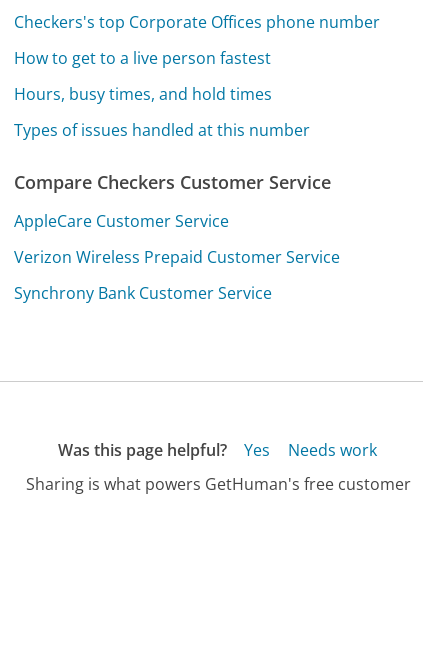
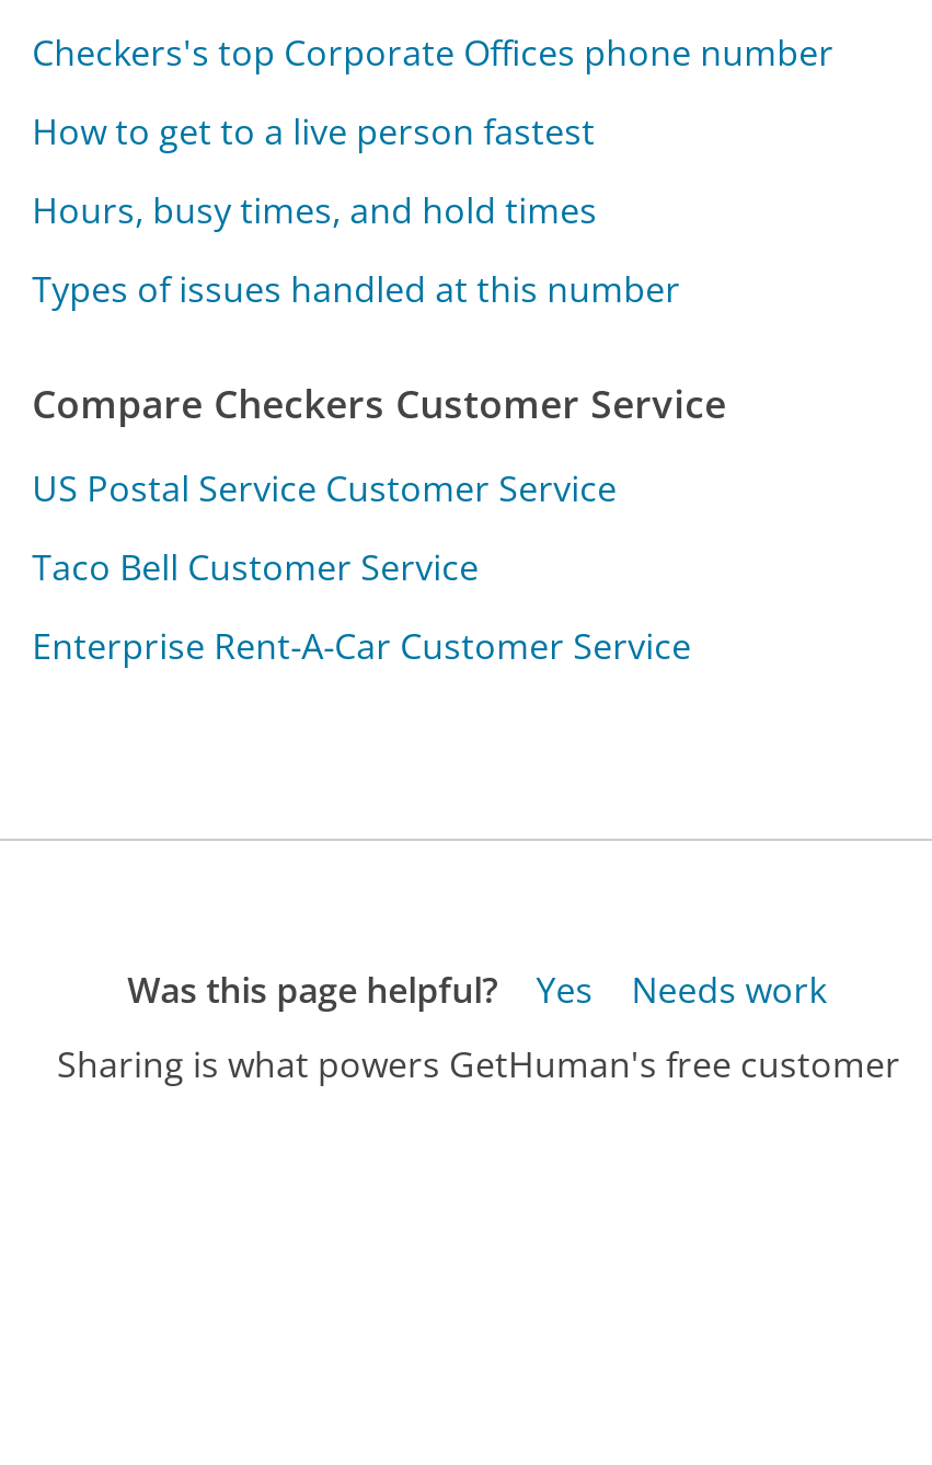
[14,210,229,232] AppleCare Customer Service -> [32,464,617,512] US Postal Service Customer Service
[14,246,340,268] Verizon Wireless Prepaid Customer Service -> [32,543,479,591] Taco Bell Customer Service
[14,282,272,304] Synchrony Bank Customer Service -> [32,622,691,670] Enterprise Rent-A-Car Customer Service

